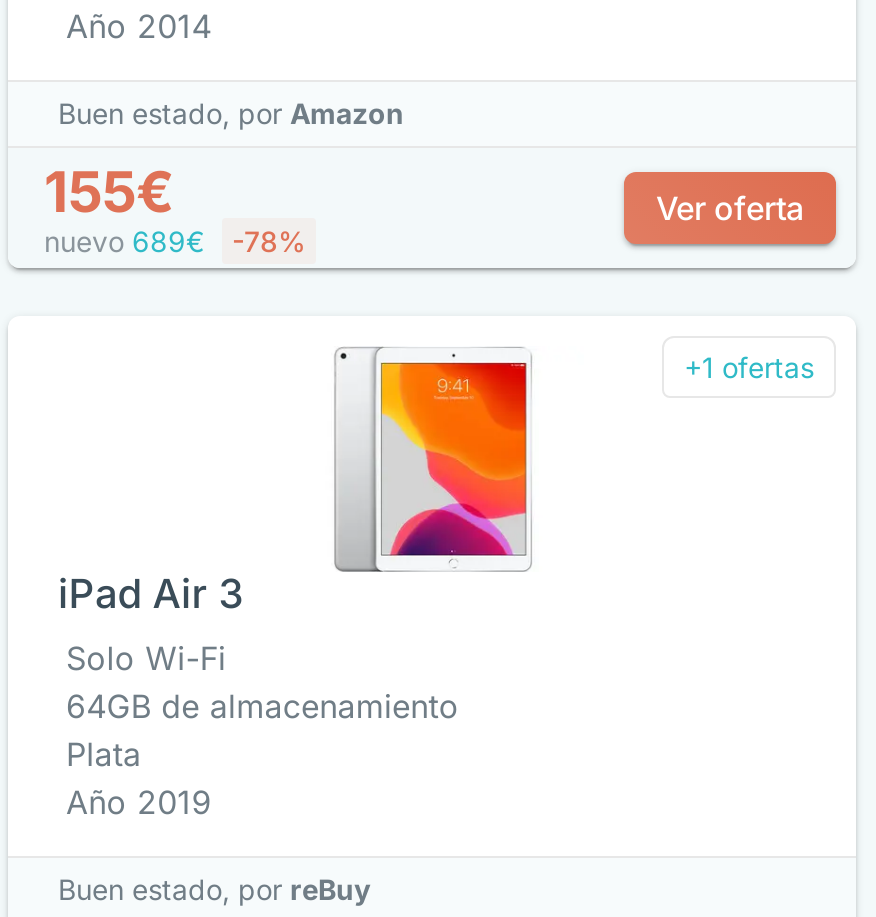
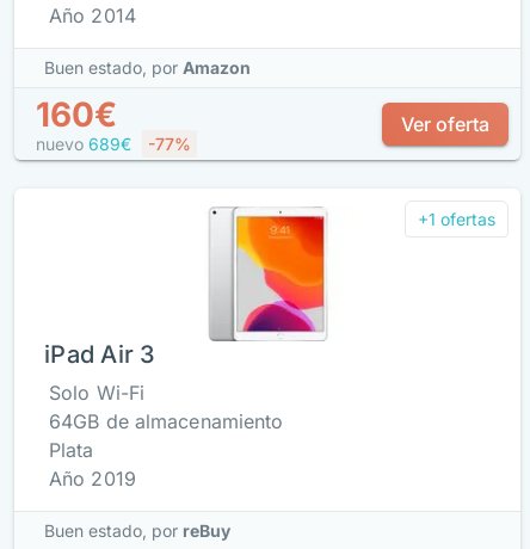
[44,158,174,226] 155€ -> [36,94,117,135] 160€
[44,224,306,258] nuevo 689€ -78% -> [36,134,191,154] nuevo 689€ -77%

